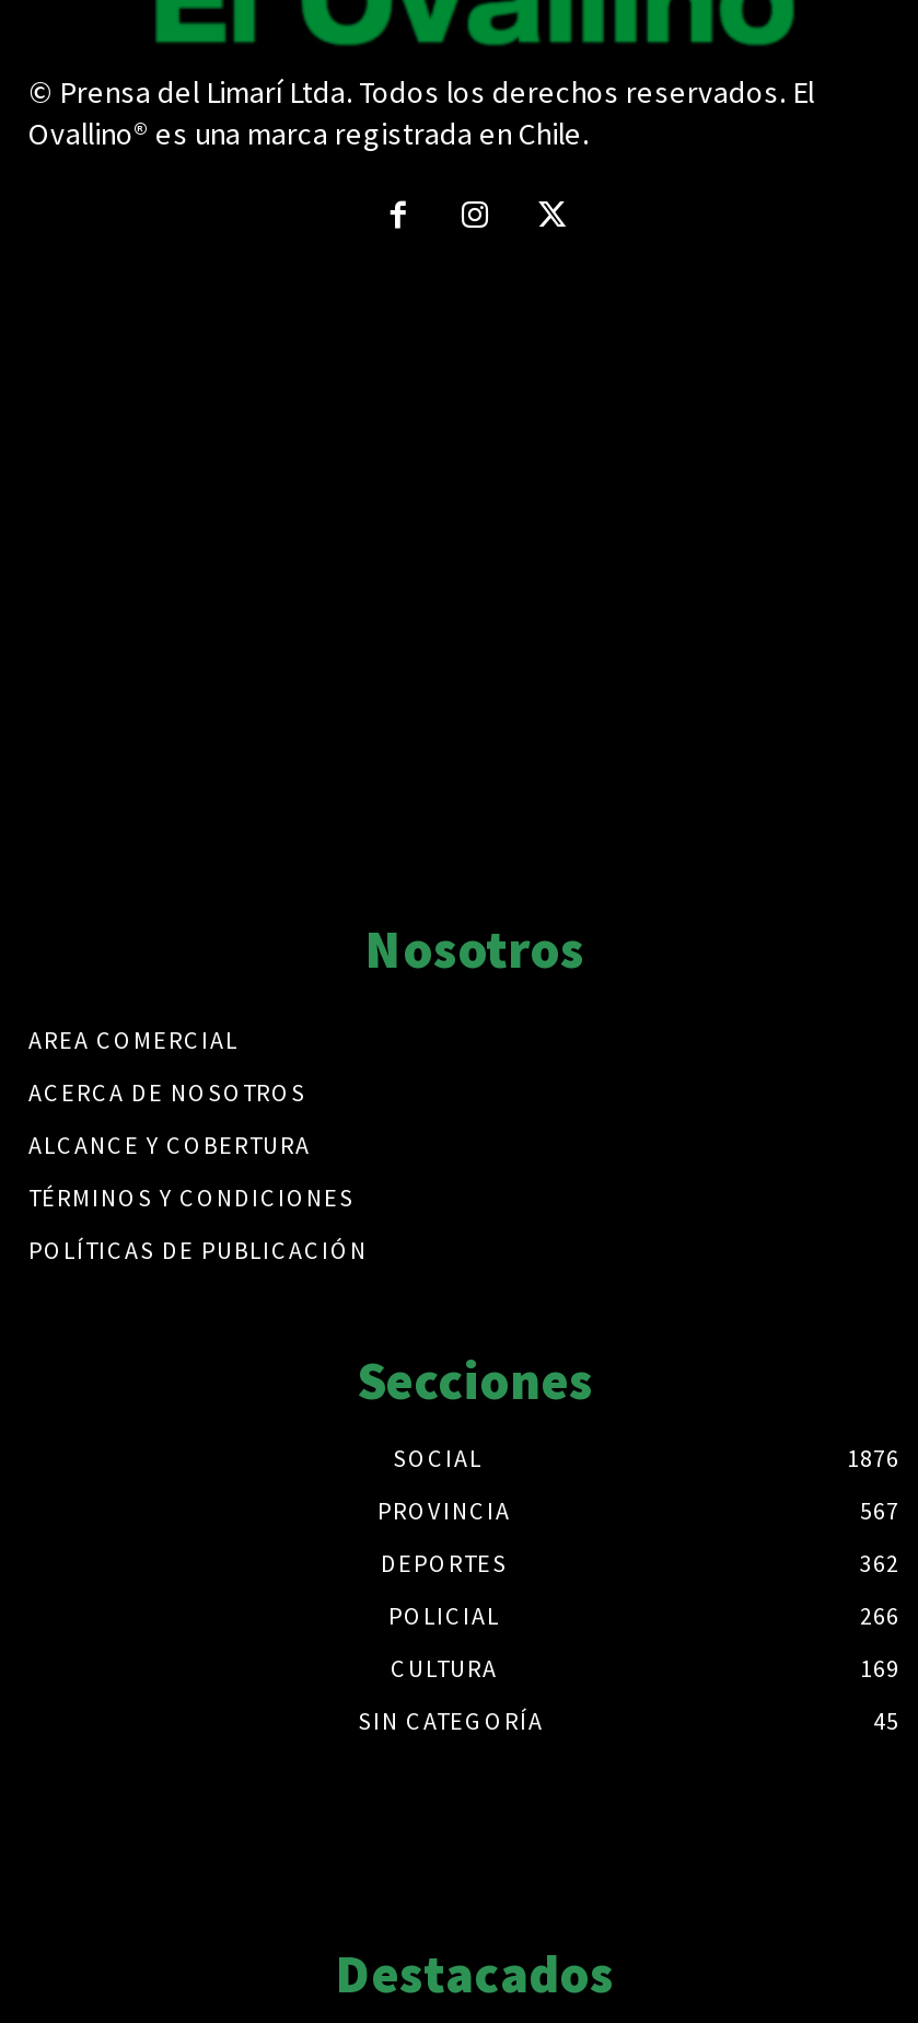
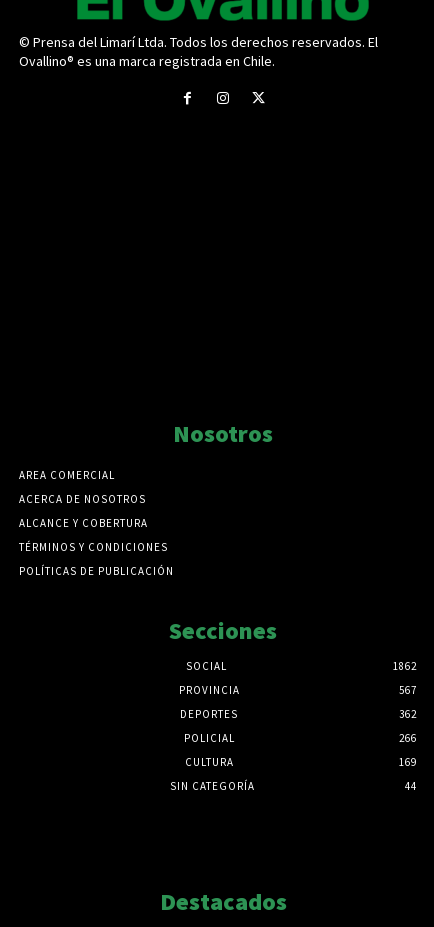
[847,1444,899,1474] 1876 -> [393,659,417,673] 1862
[873,1706,899,1737] 45 -> [405,779,417,793] 44

